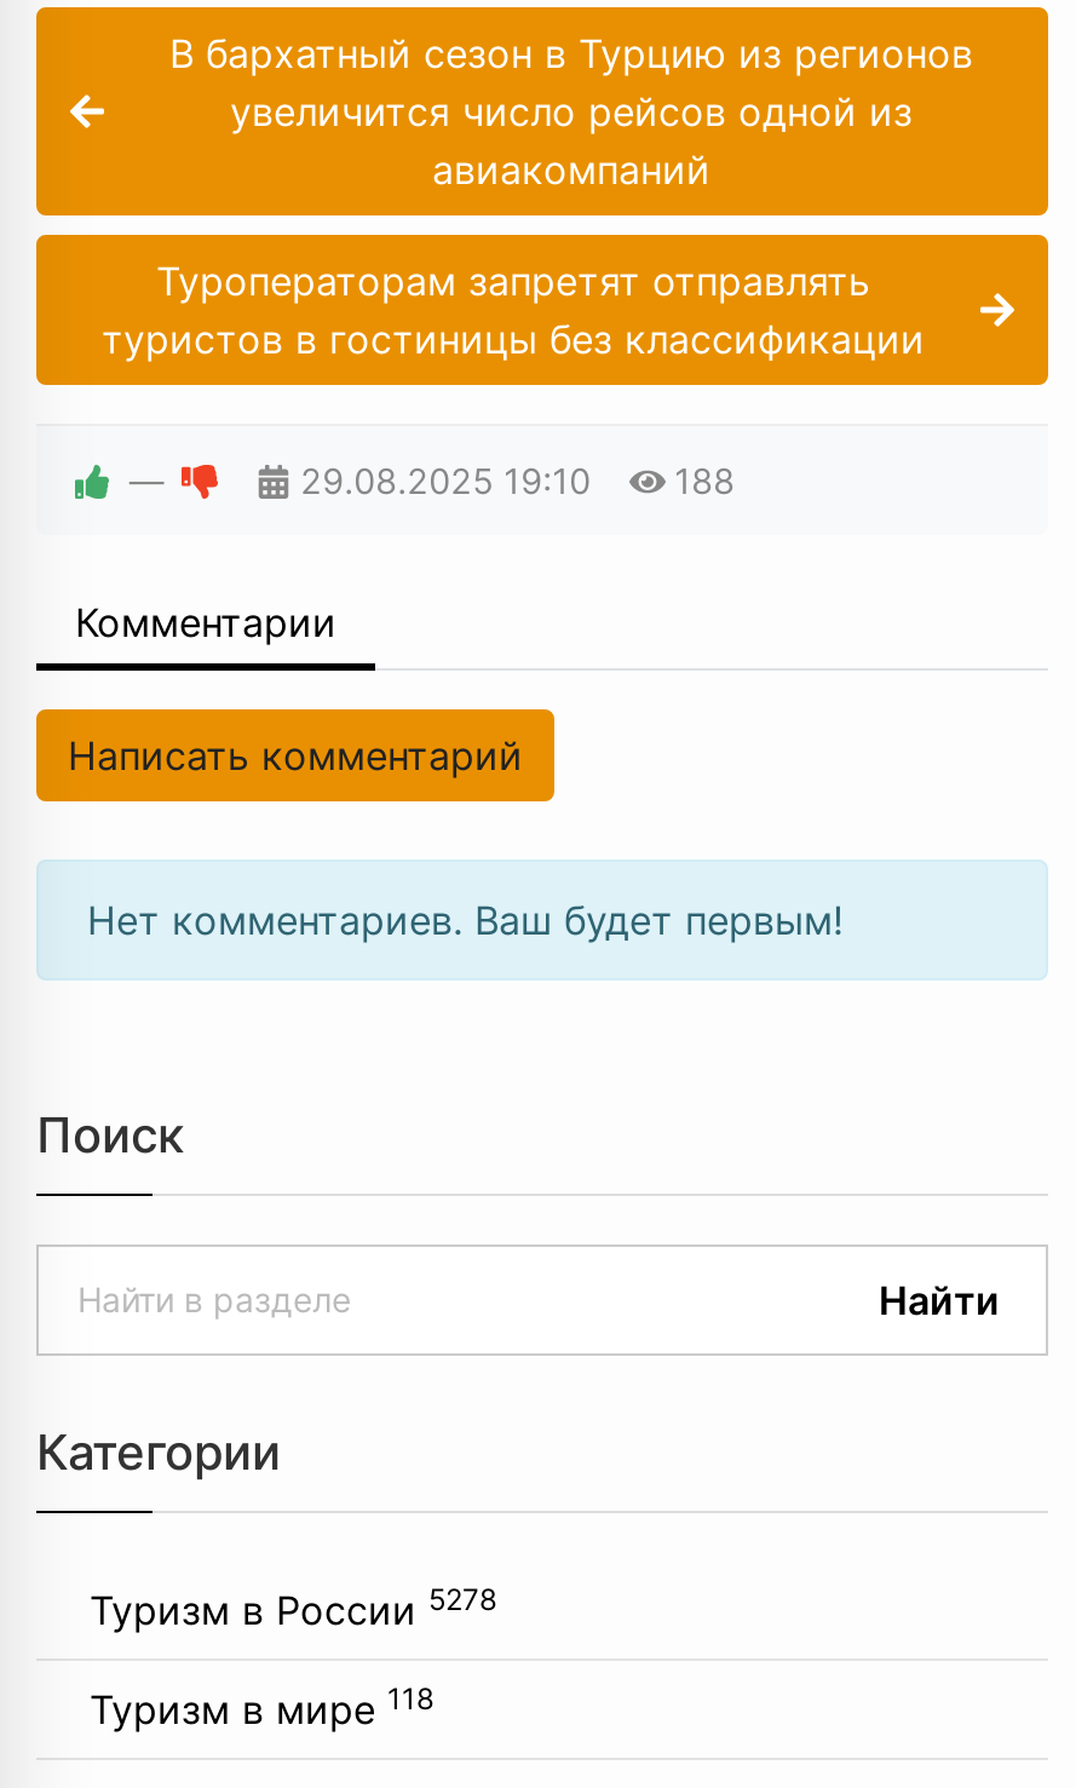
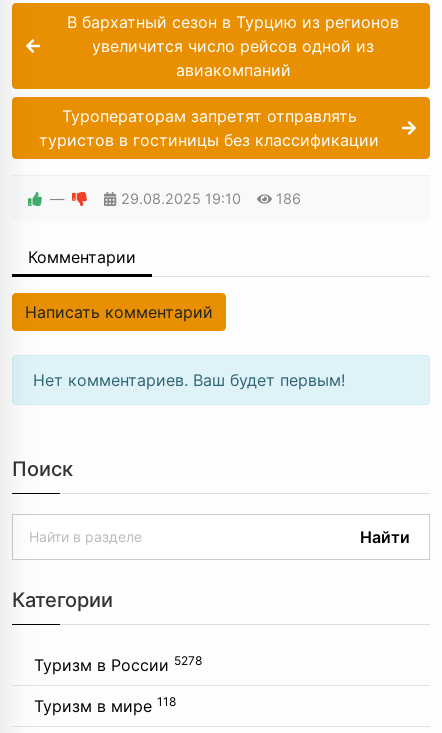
[301,461,735,502] 29.08.2025 19:10 188 -> [121,190,301,207] 29.08.2025 19:10 186

